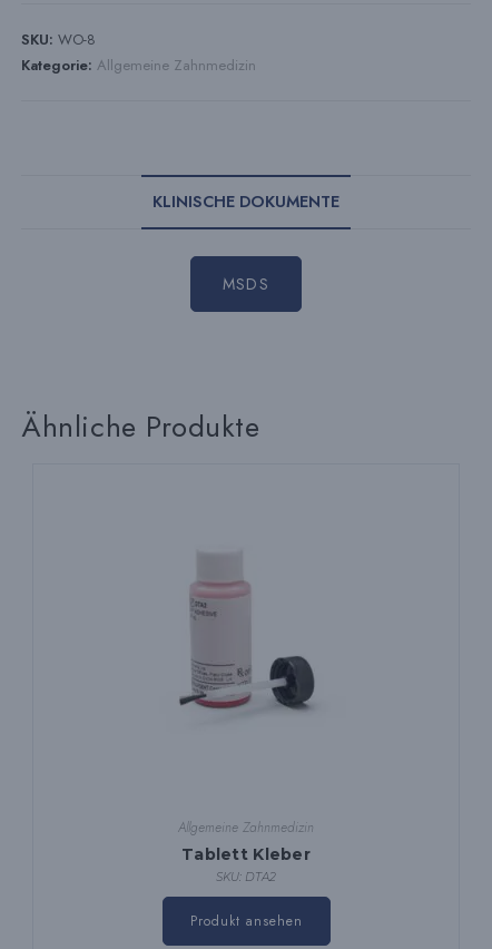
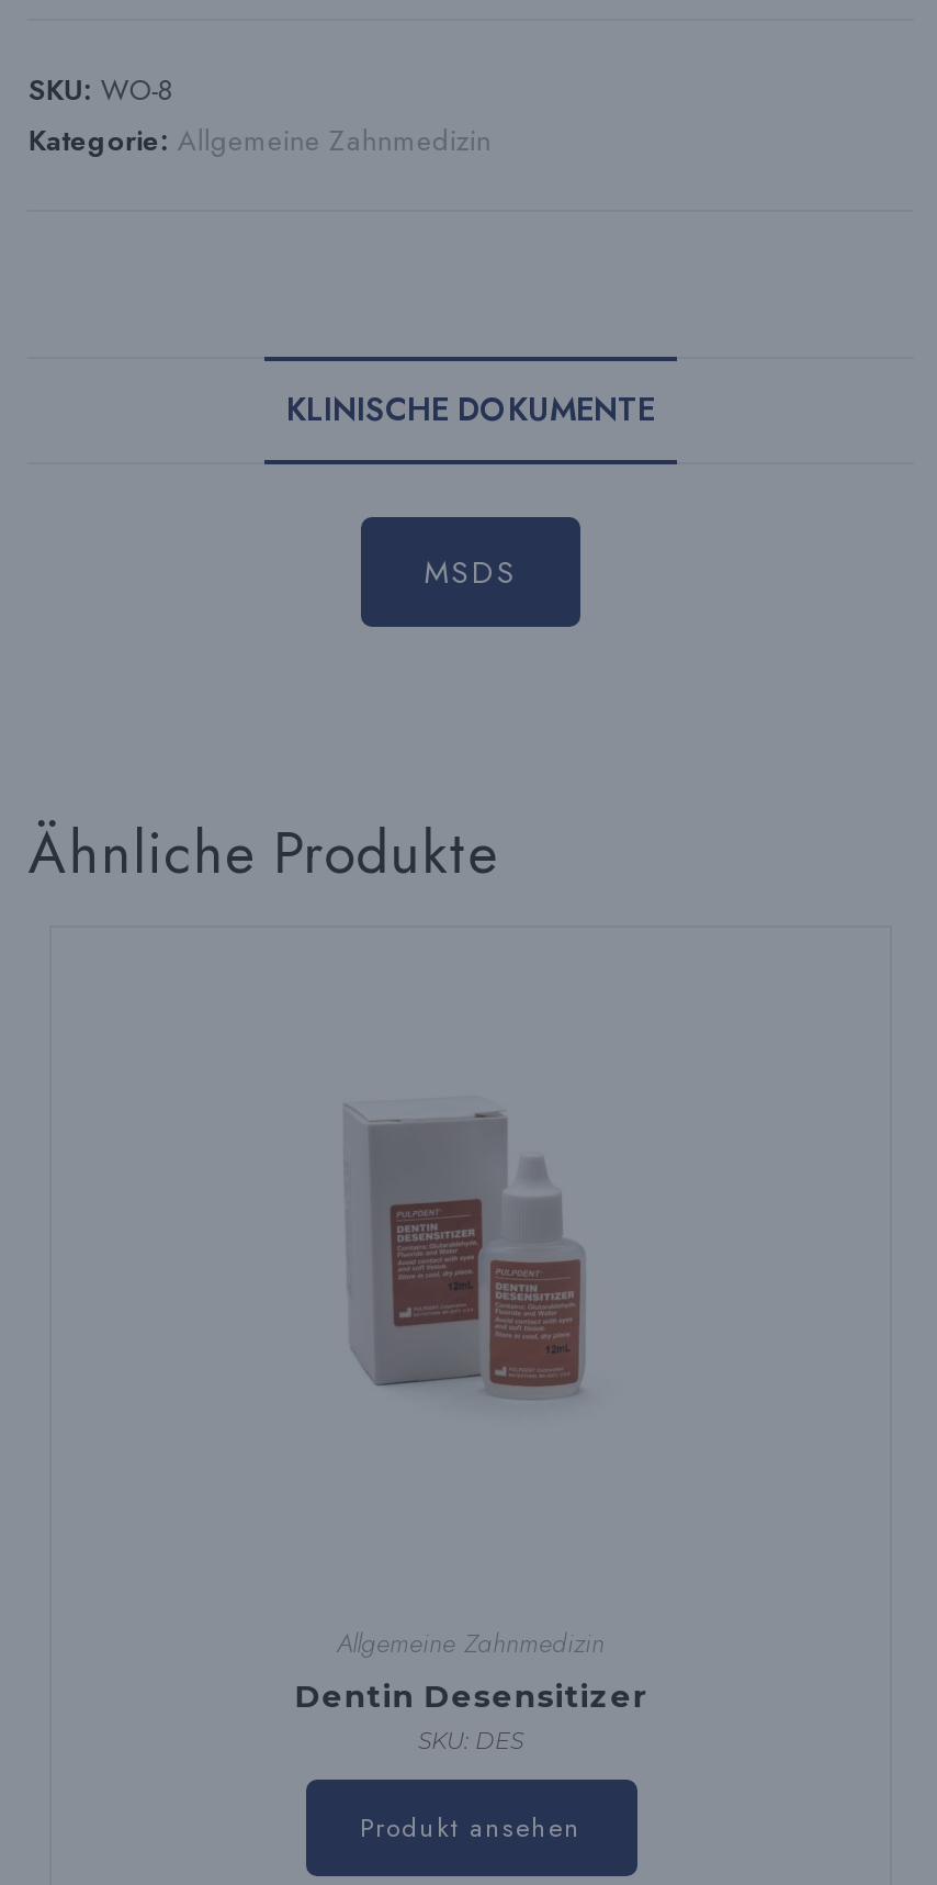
[178,554,315,717] [image] -> [339,1103,605,1424] [image]
[181,844,311,884] Tablett Kleber | SKU: DTA2 -> [295,1676,647,1755] Dentin Desensitizer | SKU: DES

